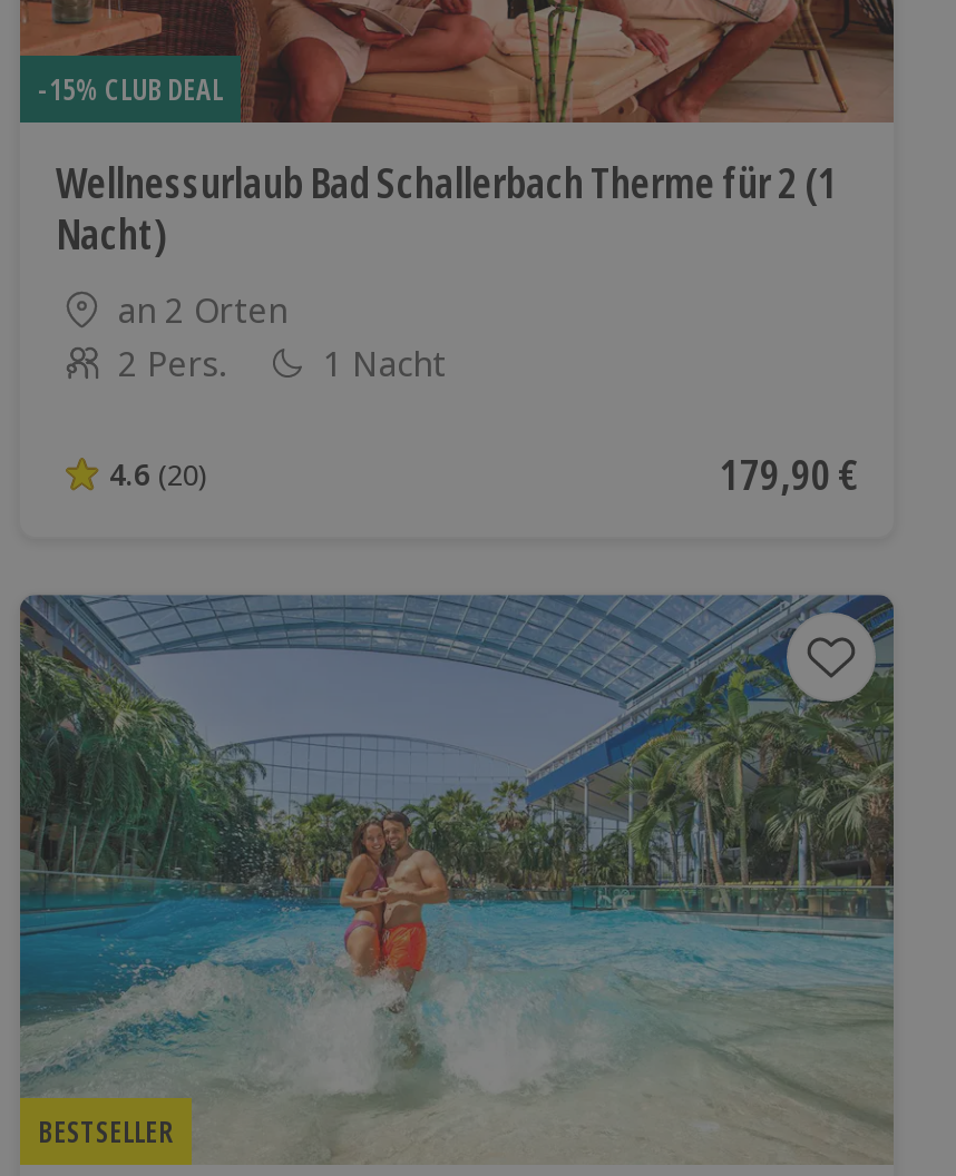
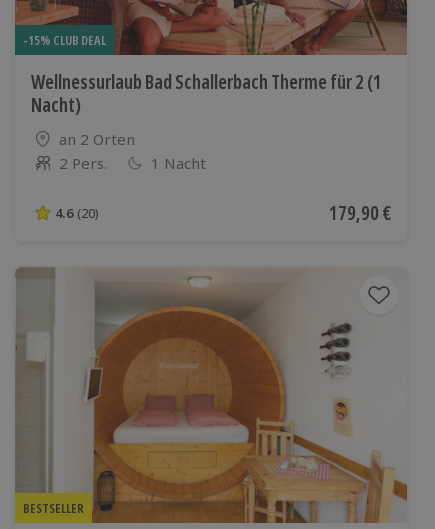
[18,592,896,1165] [image] -> [14,267,407,524] [image]

